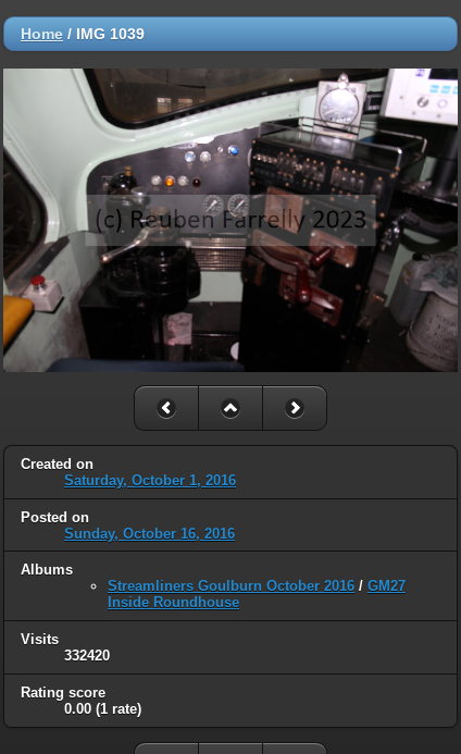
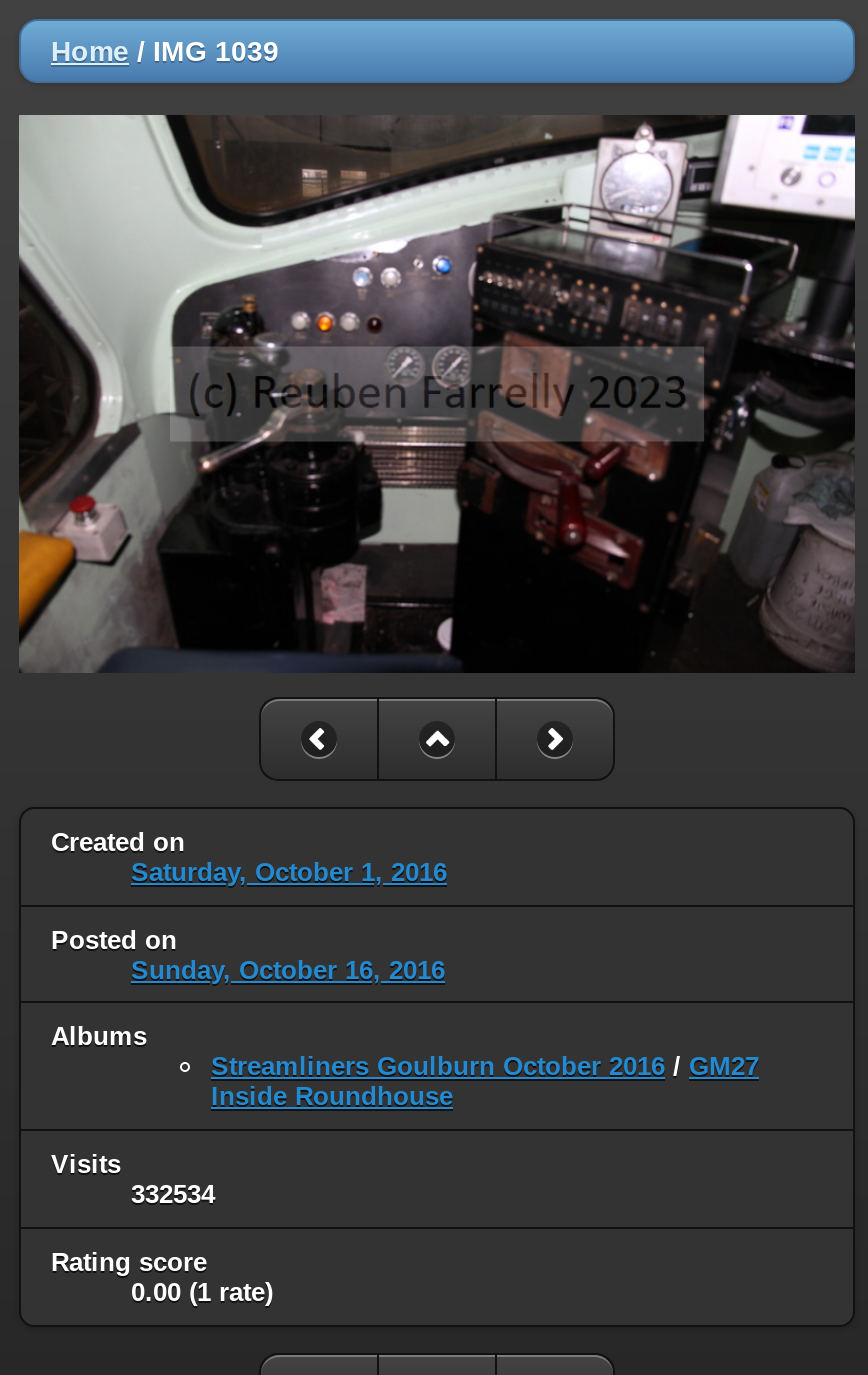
[64,648,110,664] 332420 -> [131,1180,215,1210] 332534

